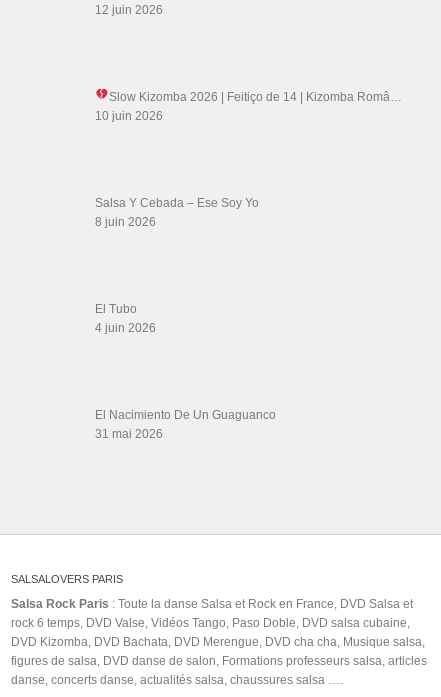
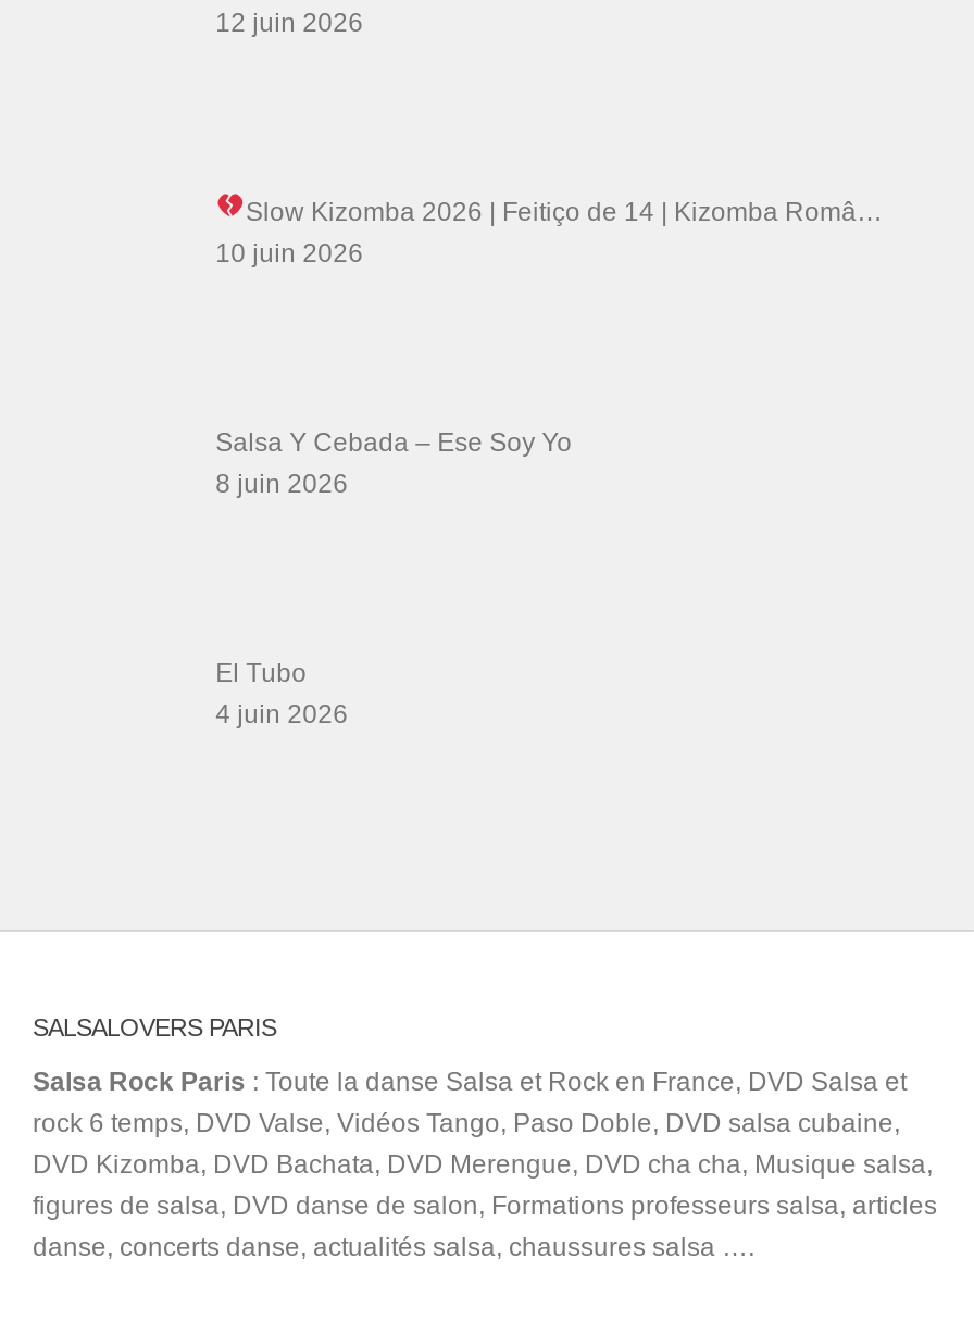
[95,408,276,441] El Nacimiento De Un Guaguanco | 31 mai 2026 -> none

